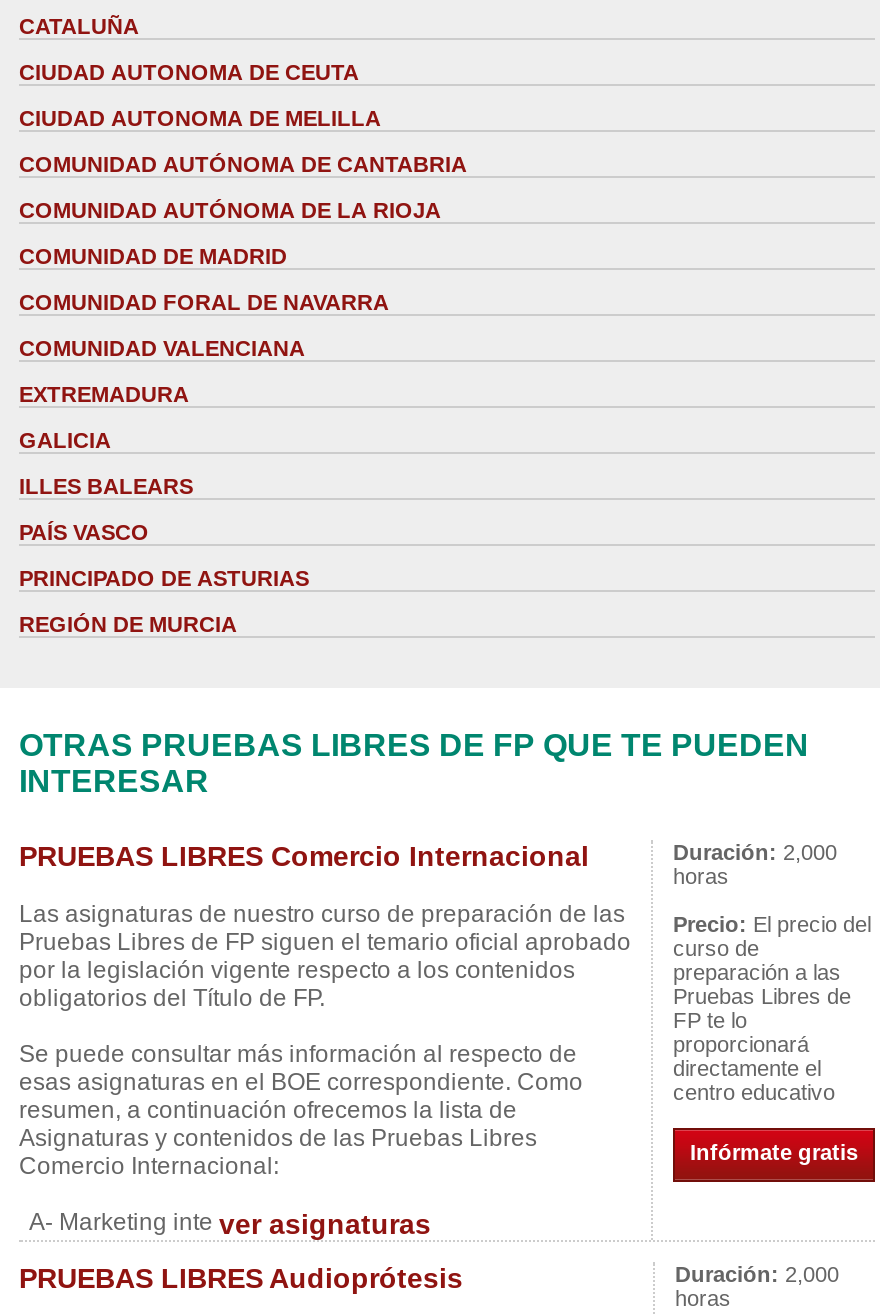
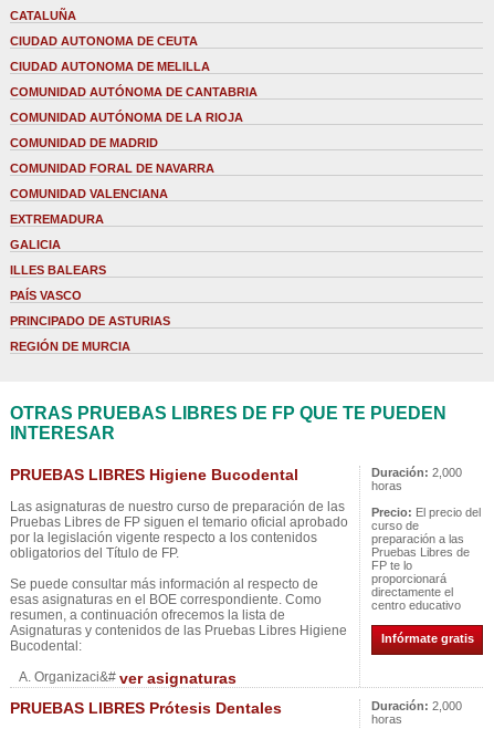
[19,840,589,872] PRUEBAS LIBRES Comercio Internacional -> [10,466,298,483] PRUEBAS LIBRES Higiene Bucodental
[19,1124,537,1180] Asignaturas y contenidos de las Pruebas Libres | Comercio Internacional: -> [10,623,347,654] Asignaturas y contenidos de las Pruebas Libres Higiene | Bucodental:
[19,1208,431,1240] A- Marketing inte ver asignaturas -> [10,669,237,687] A. Organizaci&#ver asignaturas
[19,1262,463,1294] PRUEBAS LIBRES Audioprótesis -> [10,699,282,717] PRUEBAS LIBRES Prótesis Dentales

